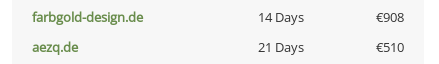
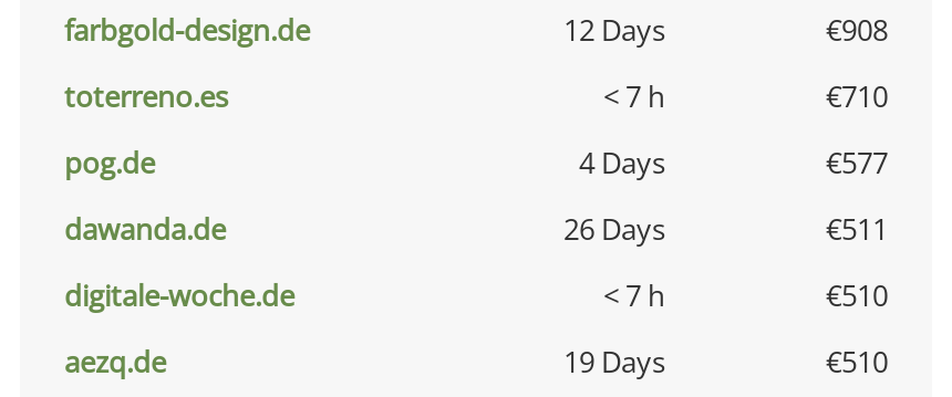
[257,8,303,26] 14 Days -> [563,10,665,50] 12 Days
none -> [64,76,888,315] toterreno.es | < 7 h | €710 | pog.de | 4 Days | €577 | dawanda.de | 26 Days | €511 | digitale-woche.de | < 7 h | €510
[257,38,303,56] 21 Days -> [563,342,665,382] 19 Days

